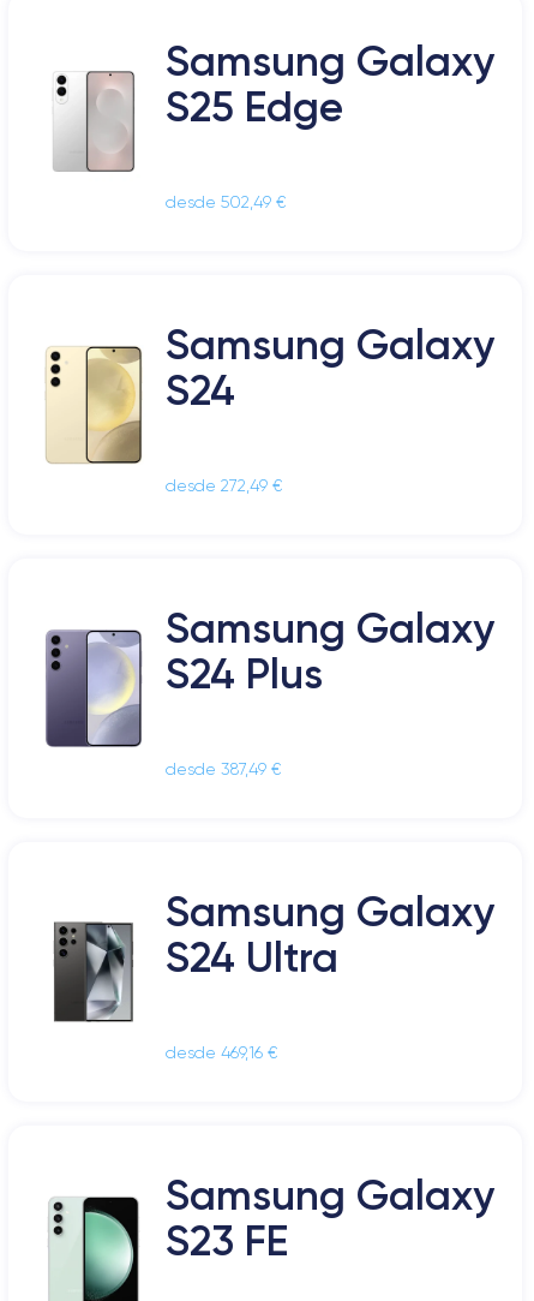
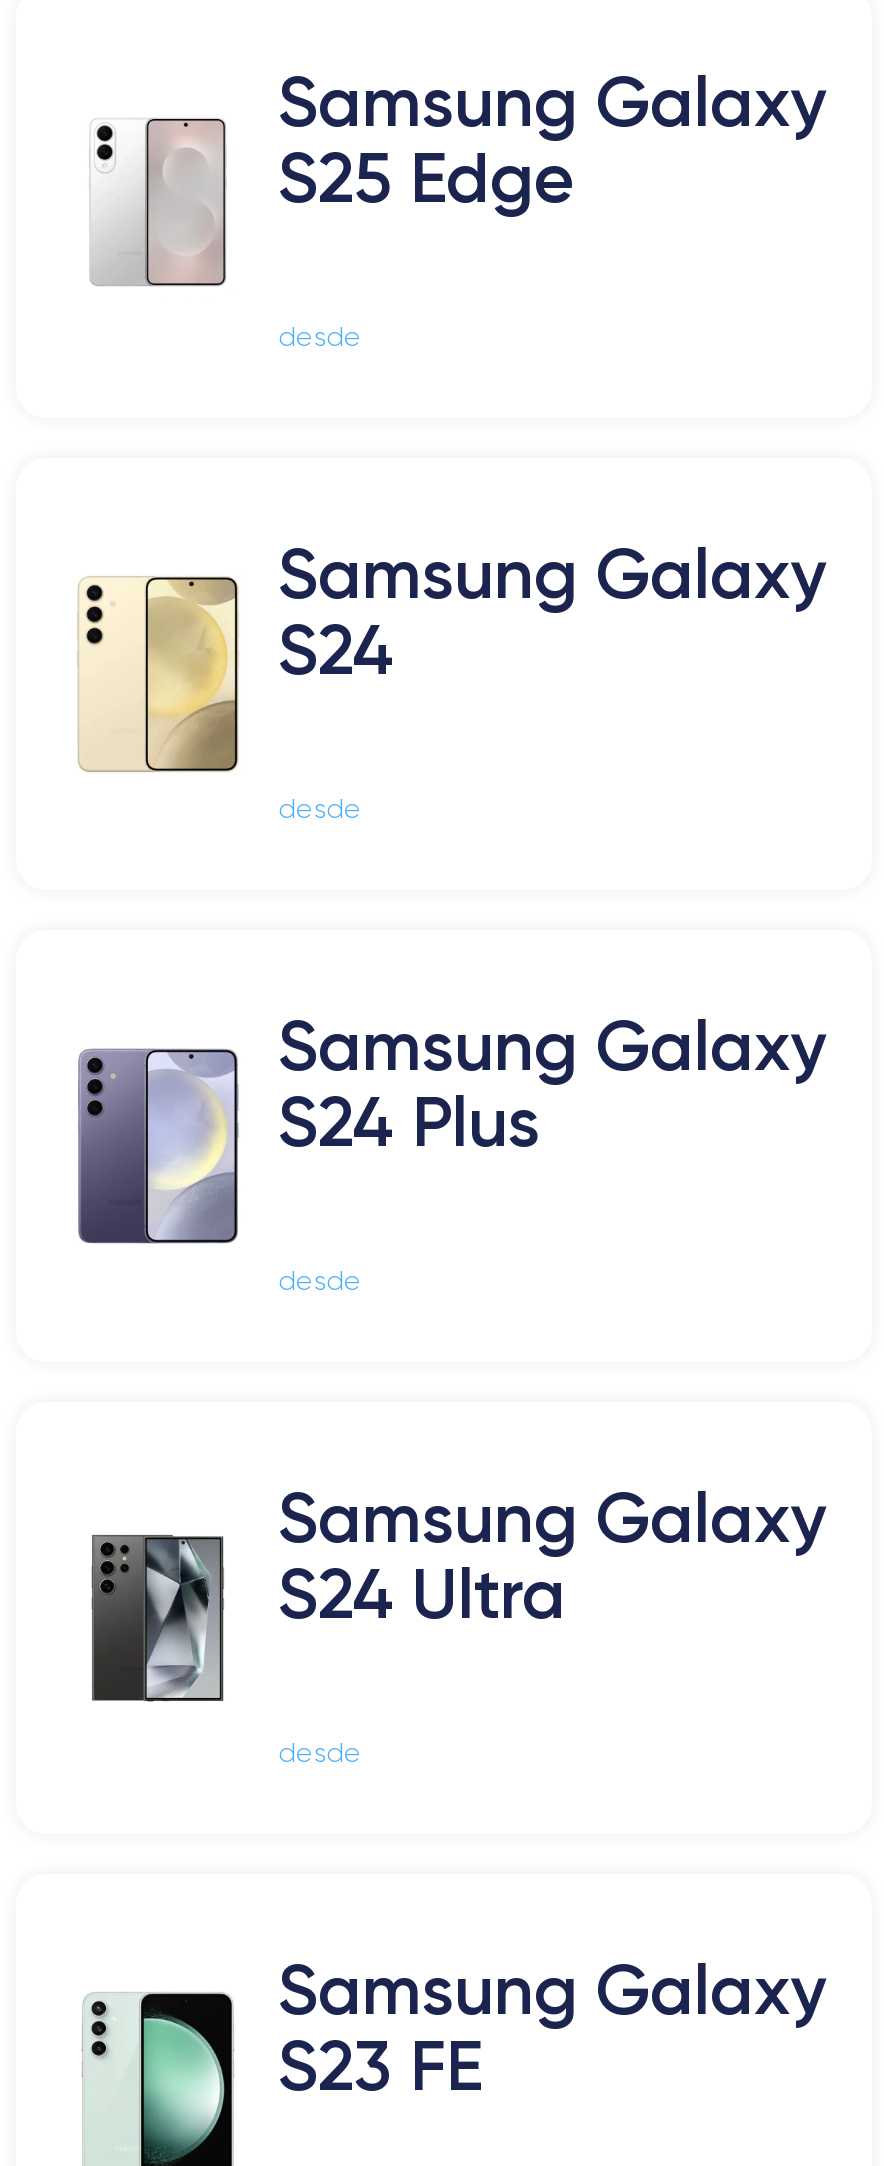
[166,192,286,211] desde 502,49 € -> [278,320,362,352] desde
[166,476,282,495] desde 272,49 € -> [278,792,362,824] desde
[166,759,281,778] desde 387,49 € -> [278,1264,362,1296] desde
[166,1043,277,1062] desde 469,16 € -> [278,1736,362,1768] desde

